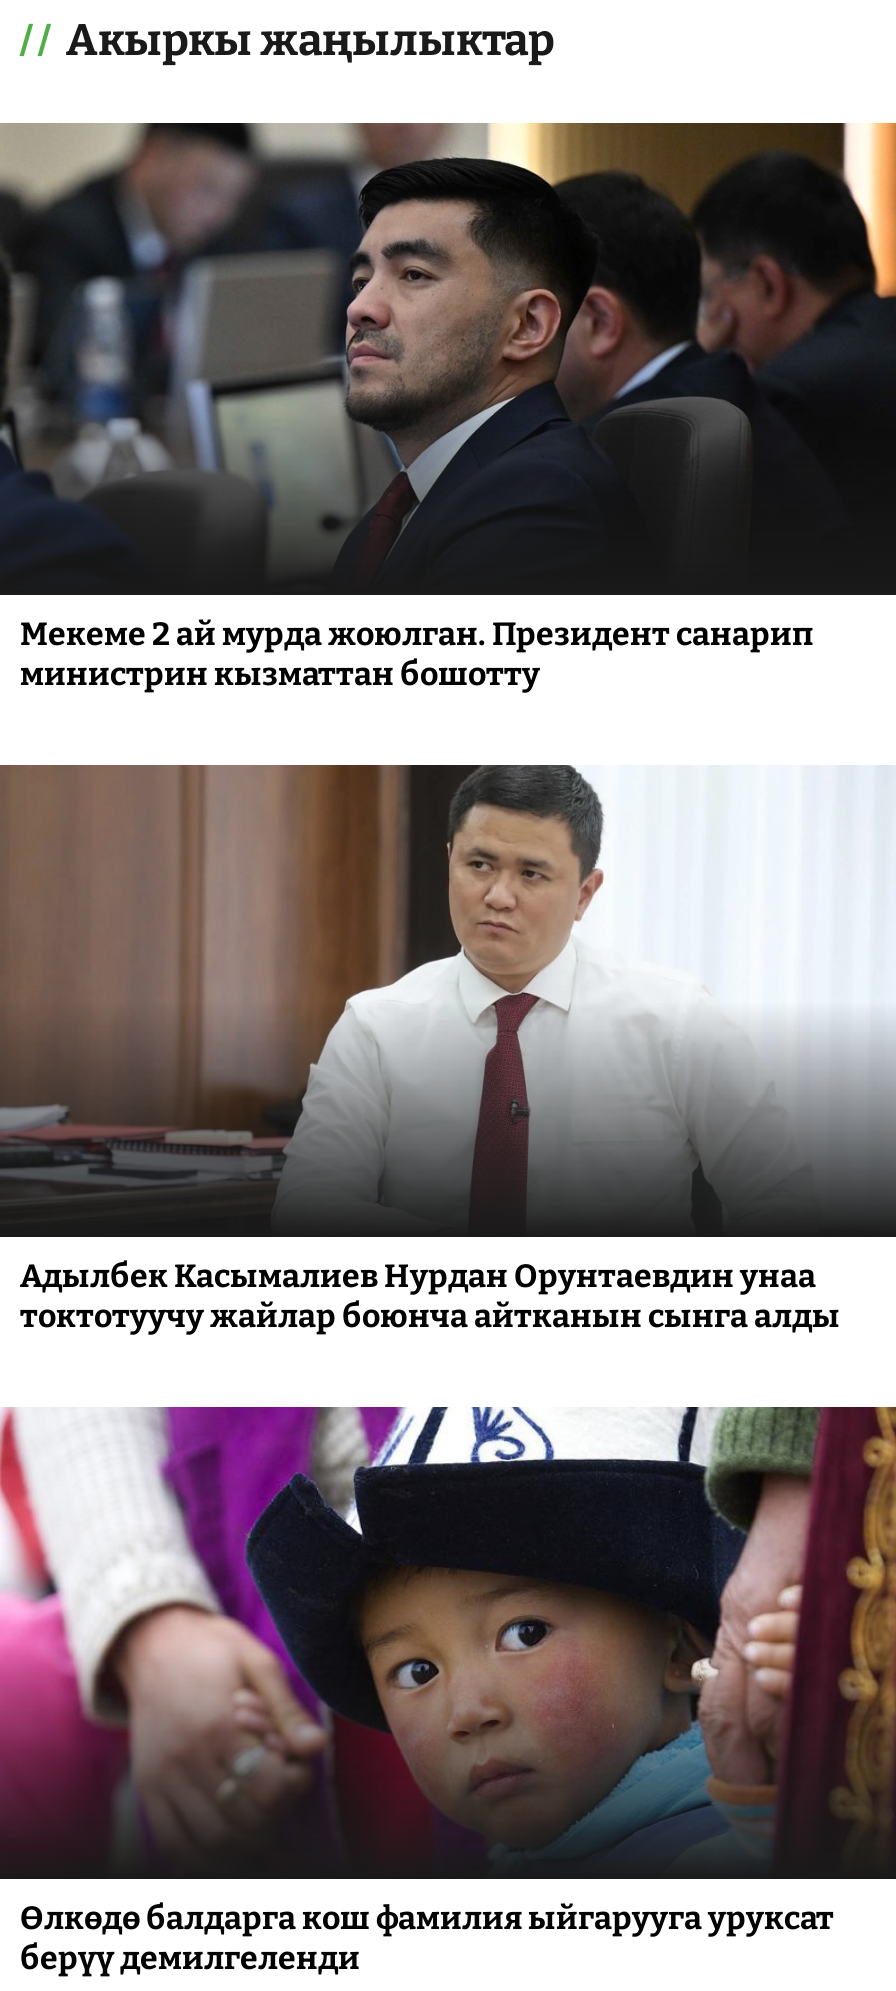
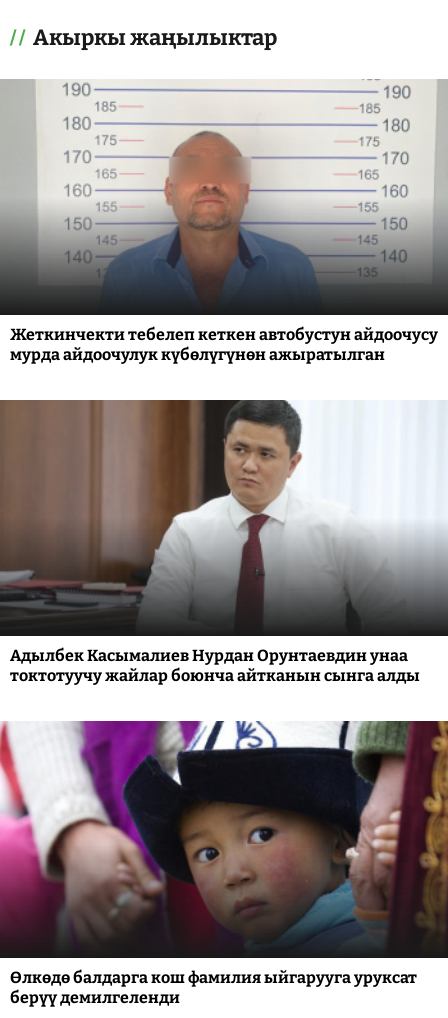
[6,120,890,693] [image] | Мекеме 2 ай мурда жоюлган. Президент санарип | министрин кызматтан бошотту -> [3,79,445,364] [image] | Жеткинчекти тебелеп кеткен автобустун айдоочусу | мурда айдоочулук күбөлүгүнөн ажыратылган

